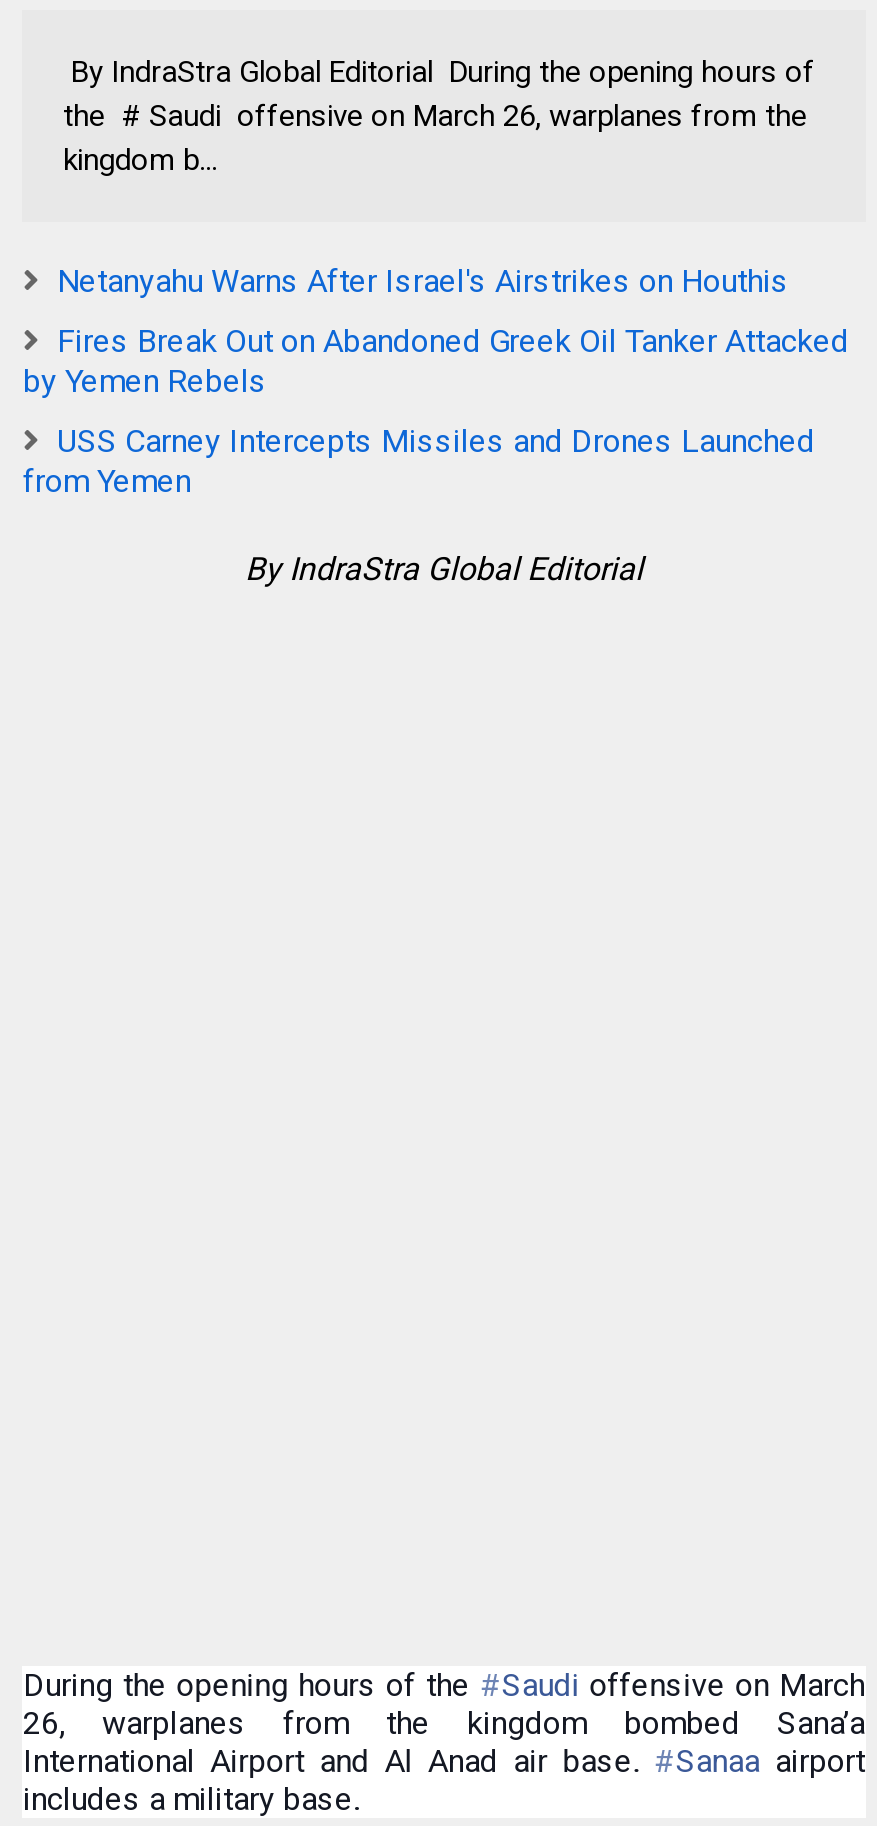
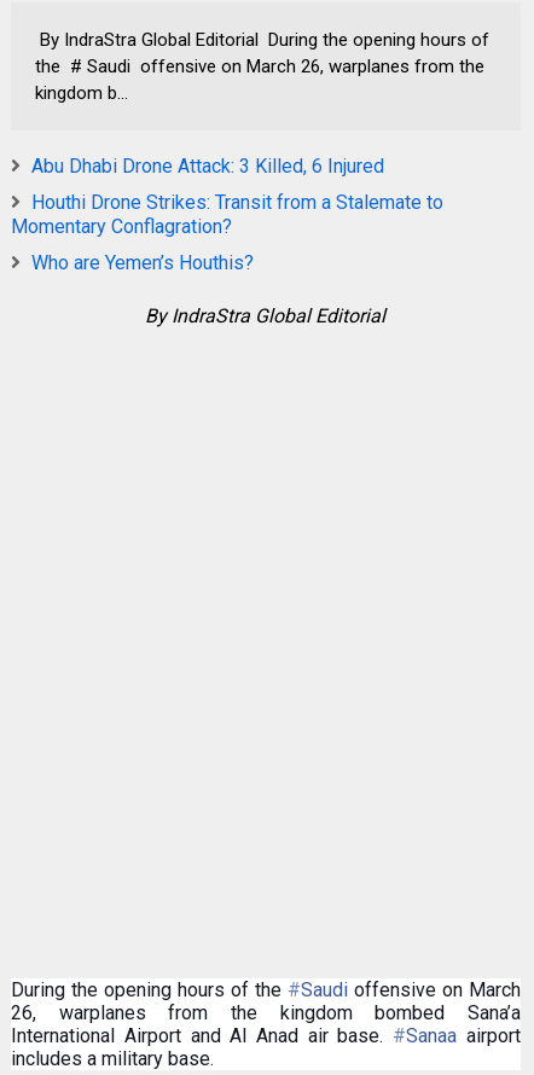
[57,262,789,300] Netanyahu Warns After Israel's Airstrikes on Houthis -> [32,155,385,178] Abu Dhabi Drone Attack: 3 Killed, 6 Injured
[23,322,849,400] Fires Break Out on Abandoned Greek Oil Tanker Attacked | by Yemen Rebels -> [11,191,444,238] Houthi Drone Strikes: Transit from a Stalemate to | Momentary Conflagration?
[23,422,815,500] USS Carney Intercepts Missiles and Drones Launched | from Yemen -> [32,251,254,274] Who are Yemen’s Houthis?

